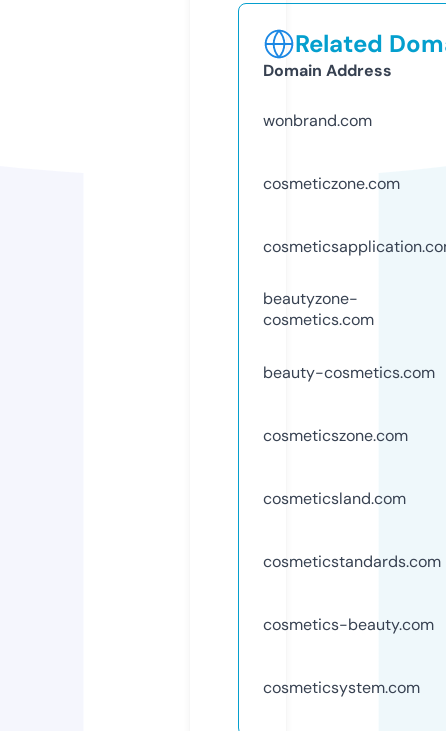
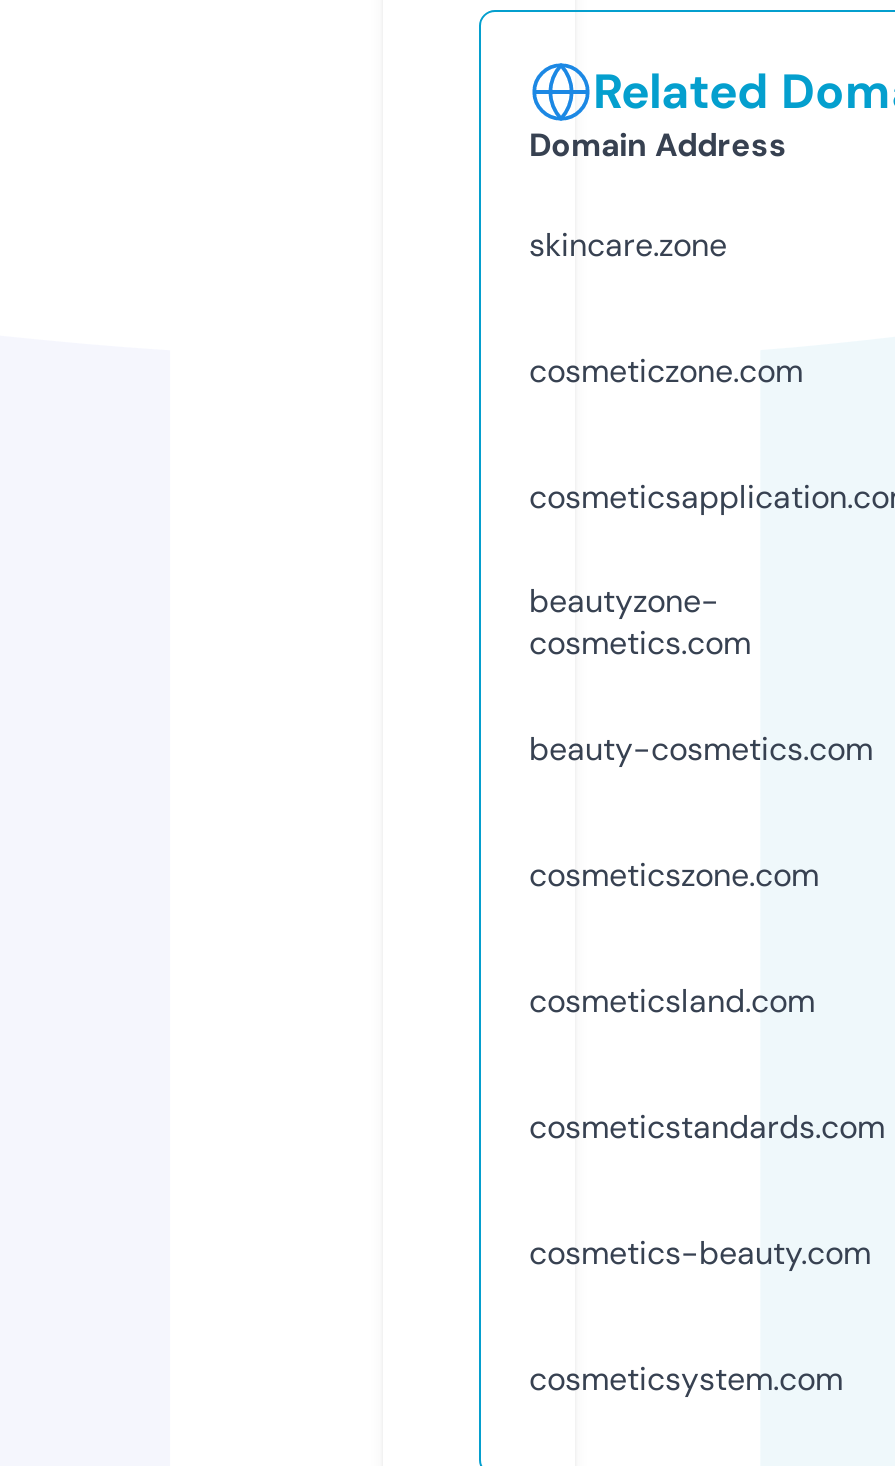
[263,110,372,131] wonbrand.com -> [529,224,727,266] skincare.zone

